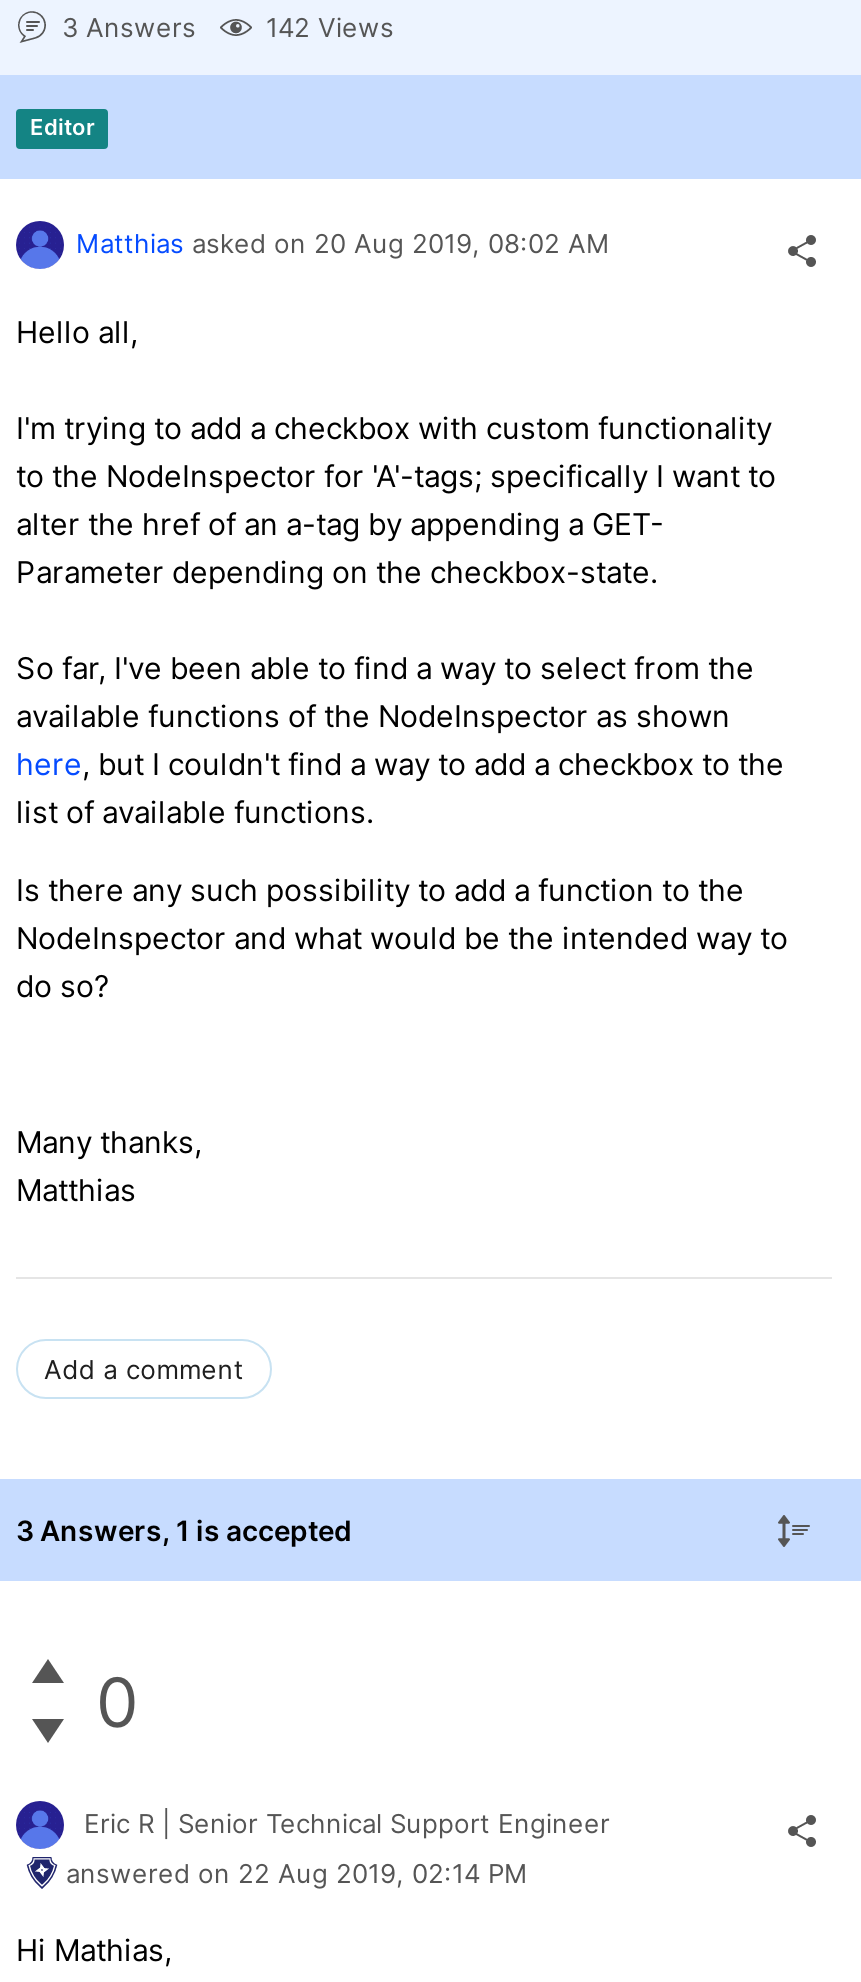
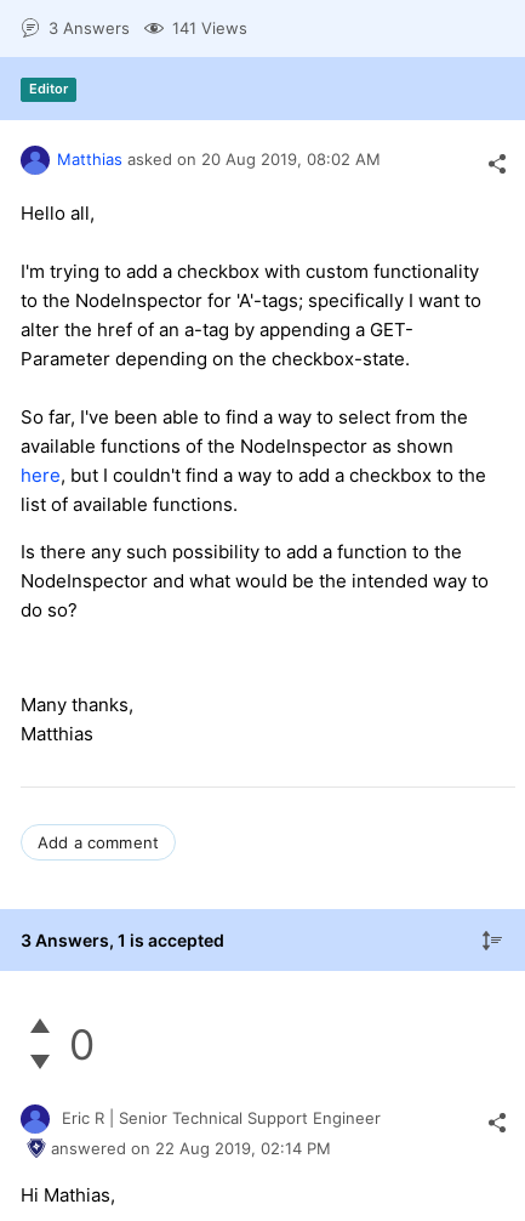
[266,12,394,44] 142 Views -> [172,19,247,38] 141 Views

